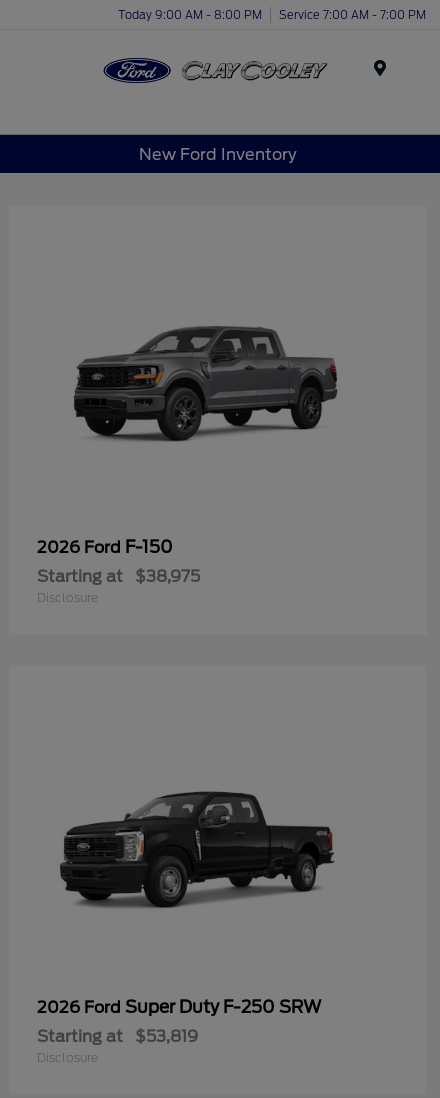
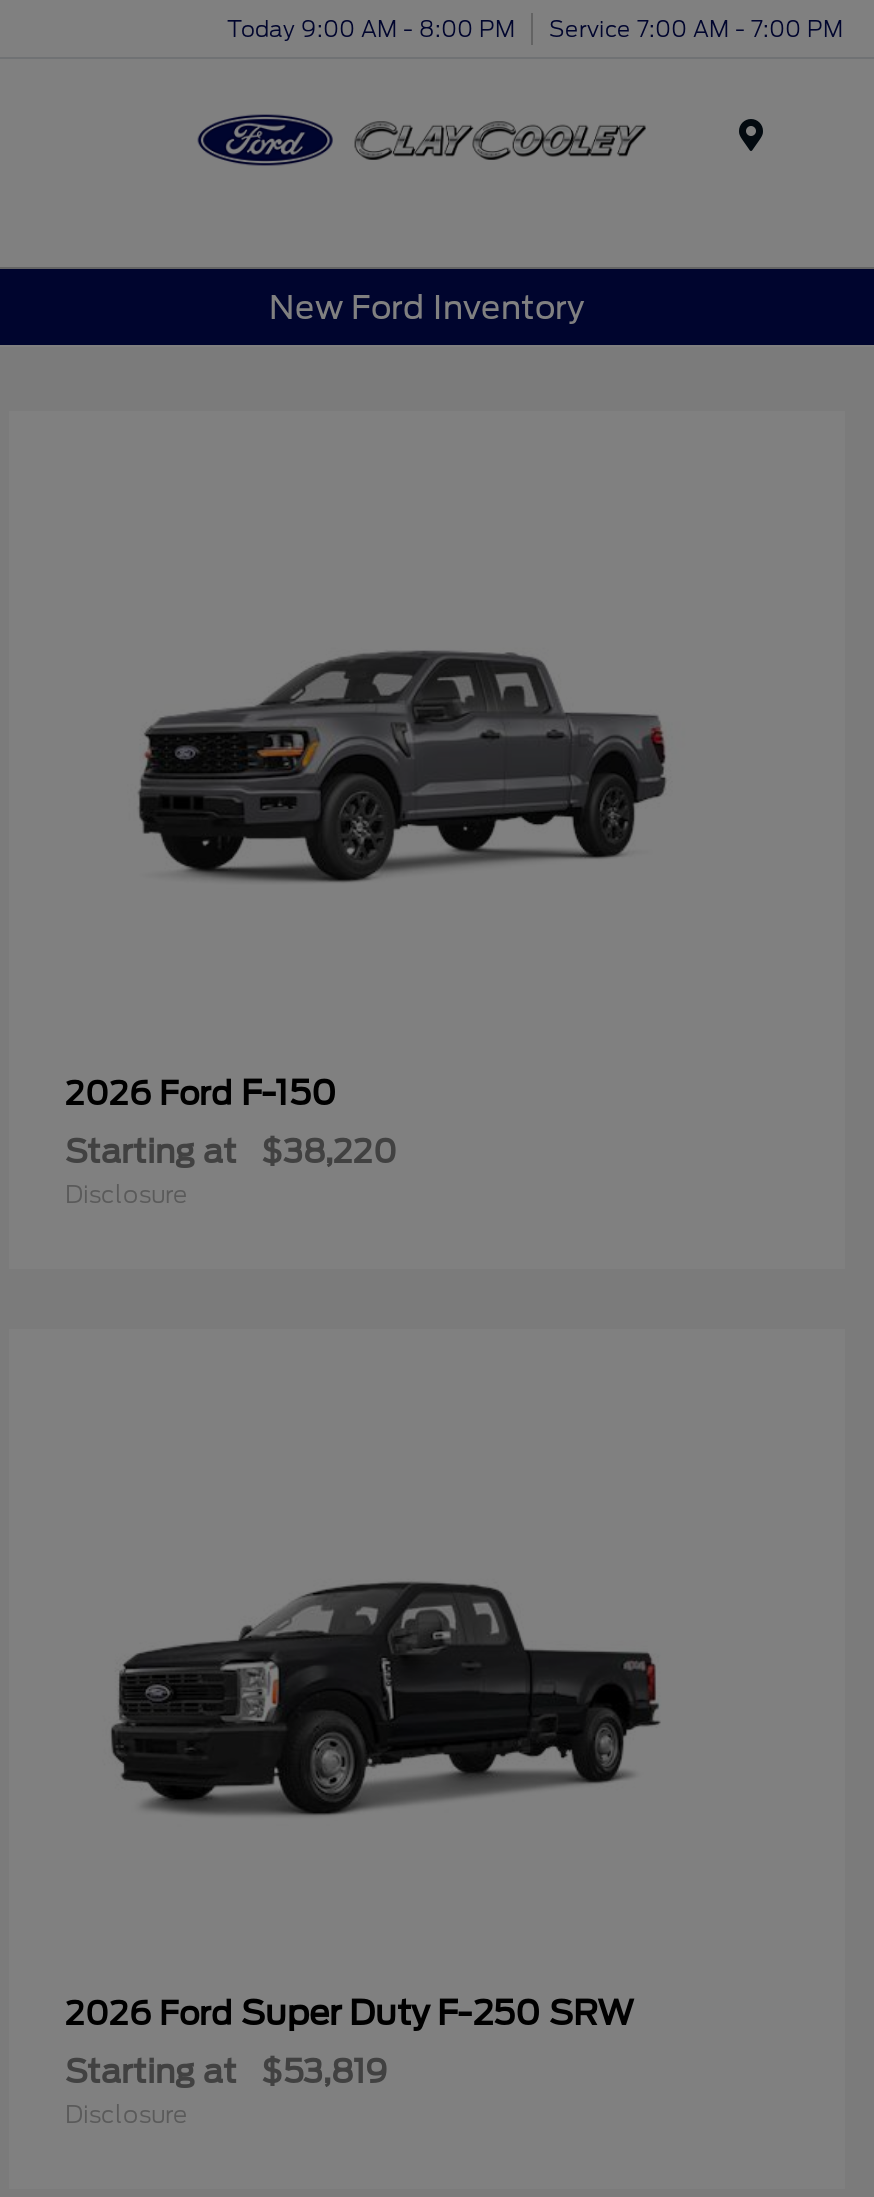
[37,567,200,586] Starting at $38,975 -> [65,1134,397,1172] Starting at $38,220

